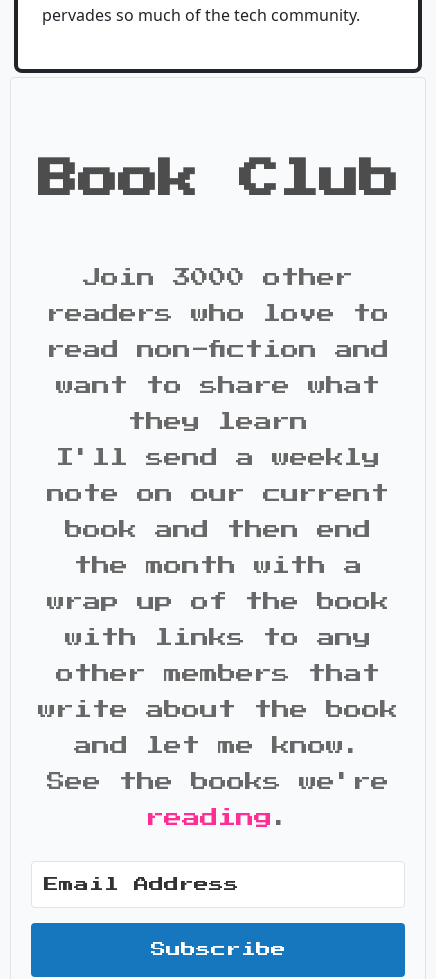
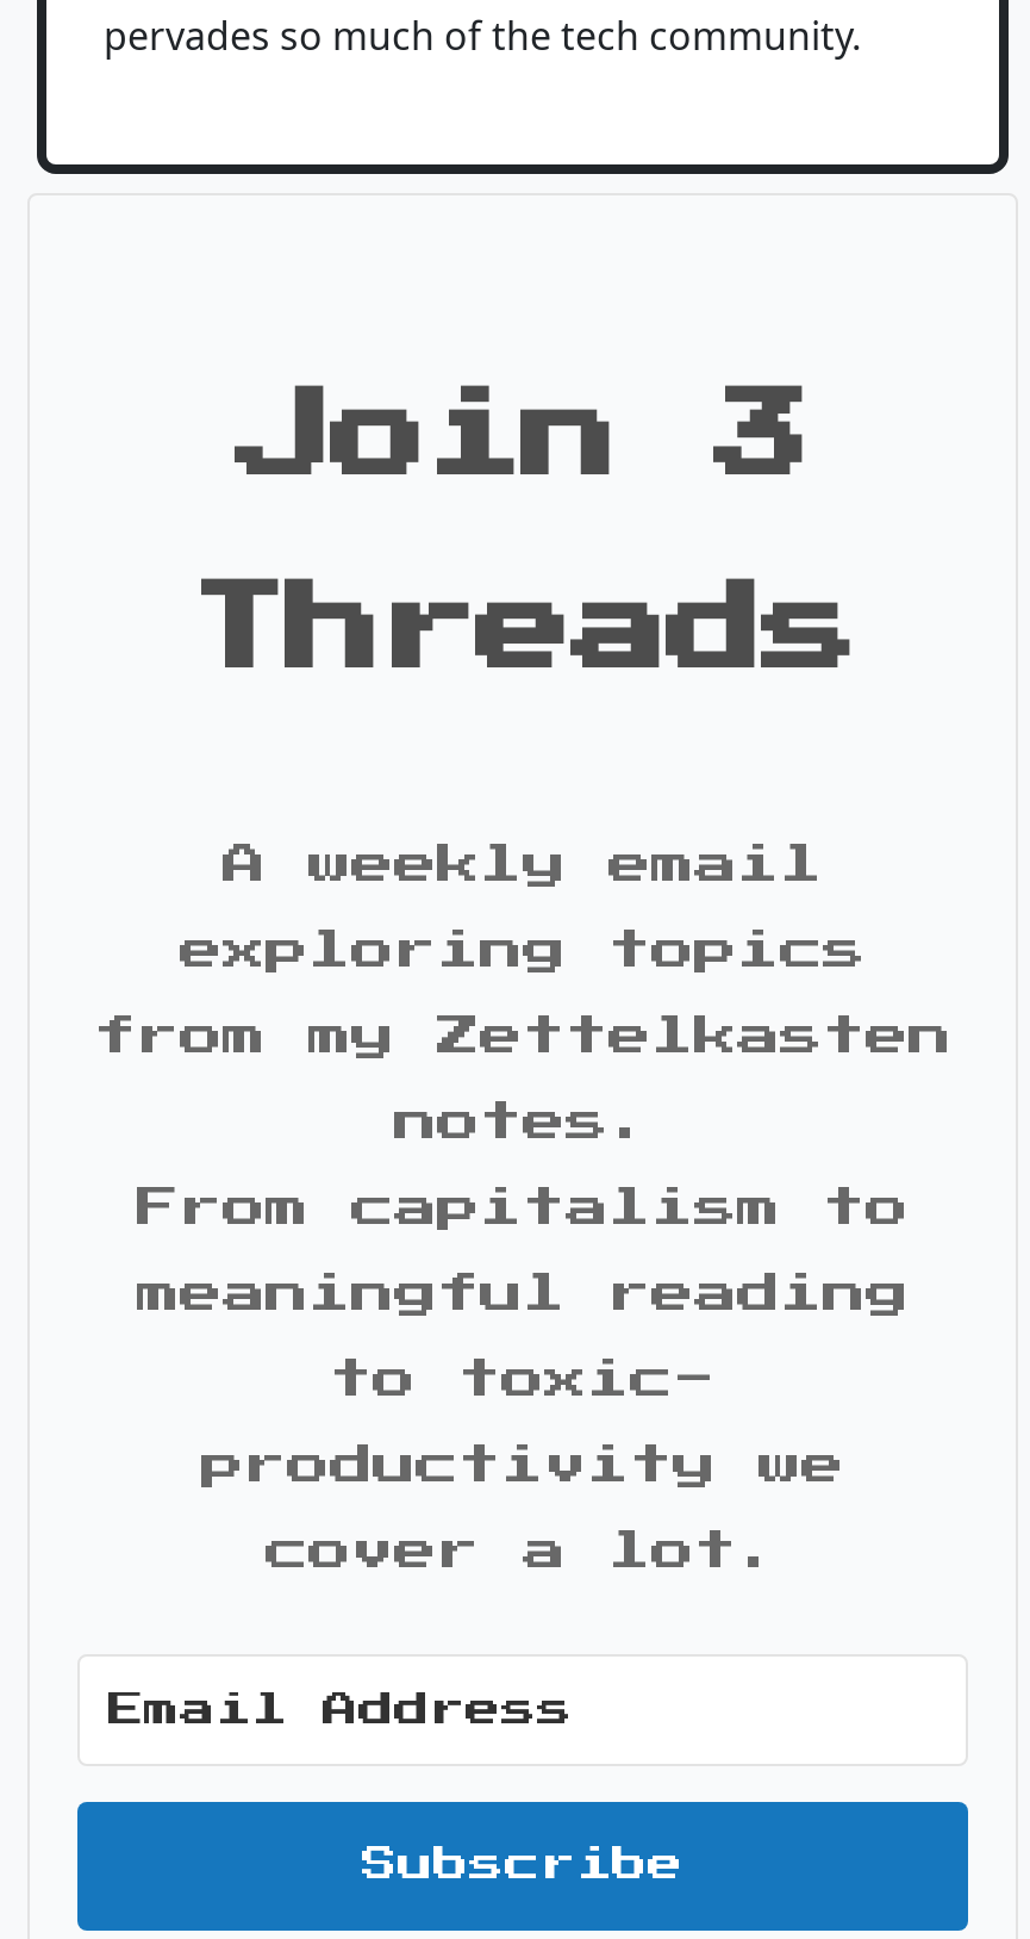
[37,158,398,827] Book Club | Join 3000 other | readers who love to | read non-fiction and | want to share what | they learn | I'll send a weekly | note on our current | book and then end | the month with a | wrap up of the book | with links to any | other members that | write about the book | and let me know. | See the books we're | reading. -> [94,387,951,1573] Join 3 | Threads | A weekly email | exploring topics | from my Zettelkasten | notes. | From capitalism to | meaningful reading | to toxic- | productivity we | cover a lot.

